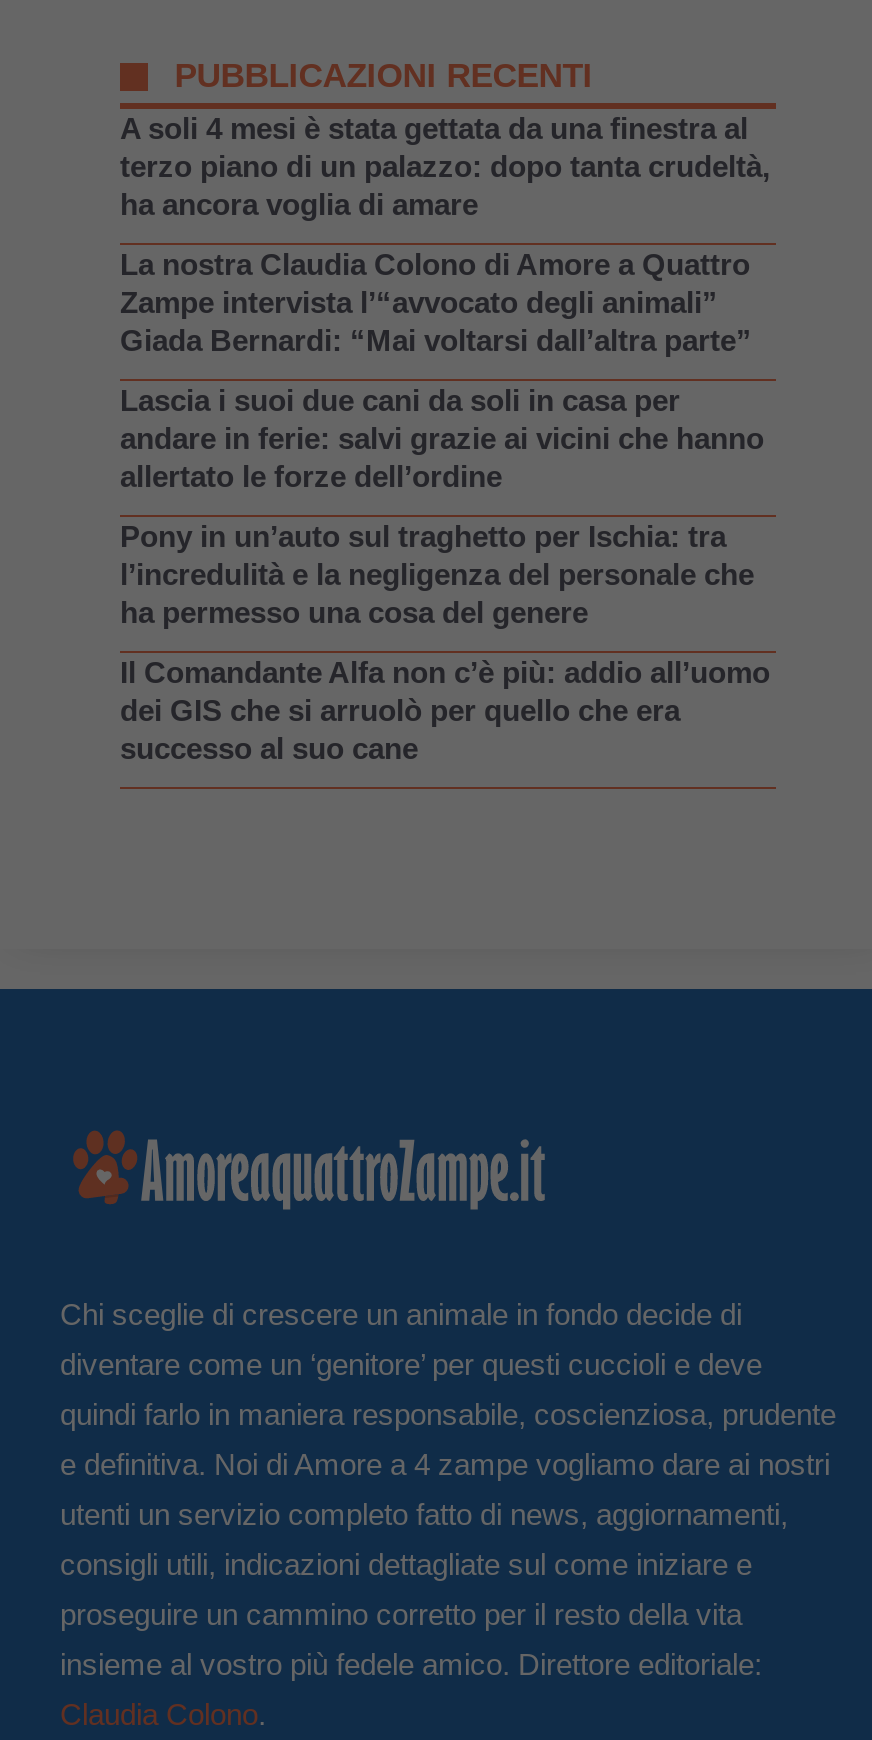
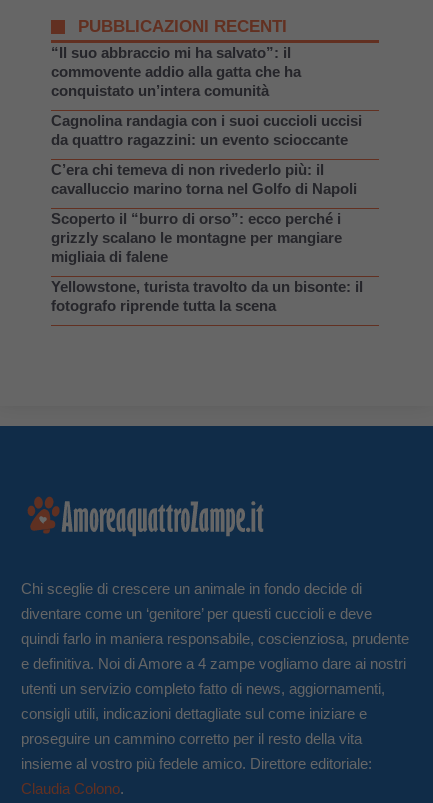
[120,111,770,221] A soli 4 mesi è stata gettata da una finestra al | terzo piano di un palazzo: dopo tanta crudeltà, | ha ancora voglia di amare -> [51,44,301,99] “Il suo abbraccio mi ha salvato”: il | commovente addio alla gatta che ha | conquistato un’intera comunità
[120,247,752,357] La nostra Claudia Colono di Amore a Quattro | Zampe intervista l’“avvocato degli animali” | Giada Bernardi: “Mai voltarsi dall’altra parte” -> [51,112,362,148] Cagnolina randagia con i suoi cuccioli uccisi | da quattro ragazzini: un evento scioccante
[120,383,764,493] Lascia i suoi due cani da soli in casa per | andare in ferie: salvi grazie ai vicini che hanno | allertato le forze dell’ordine -> [51,161,357,197] C’era chi temeva di non rivederlo più: il | cavalluccio marino torna nel Golfo di Napoli
[120,519,754,629] Pony in un’auto sul traghetto per Ischia: tra | l’incredulità e la negligenza del personale che | ha permesso una cosa del genere -> [51,210,342,265] Scoperto il “burro di orso”: ecco perché i | grizzly scalano le montagne per mangiare | migliaia di falene
[120,655,770,765] Il Comandante Alfa non c’è più: addio all’uomo | dei GIS che si arruolò per quello che era | successo al suo cane -> [51,278,363,314] Yellowstone, turista travolto da un bisonte: il | fotografo riprende tutta la scena

